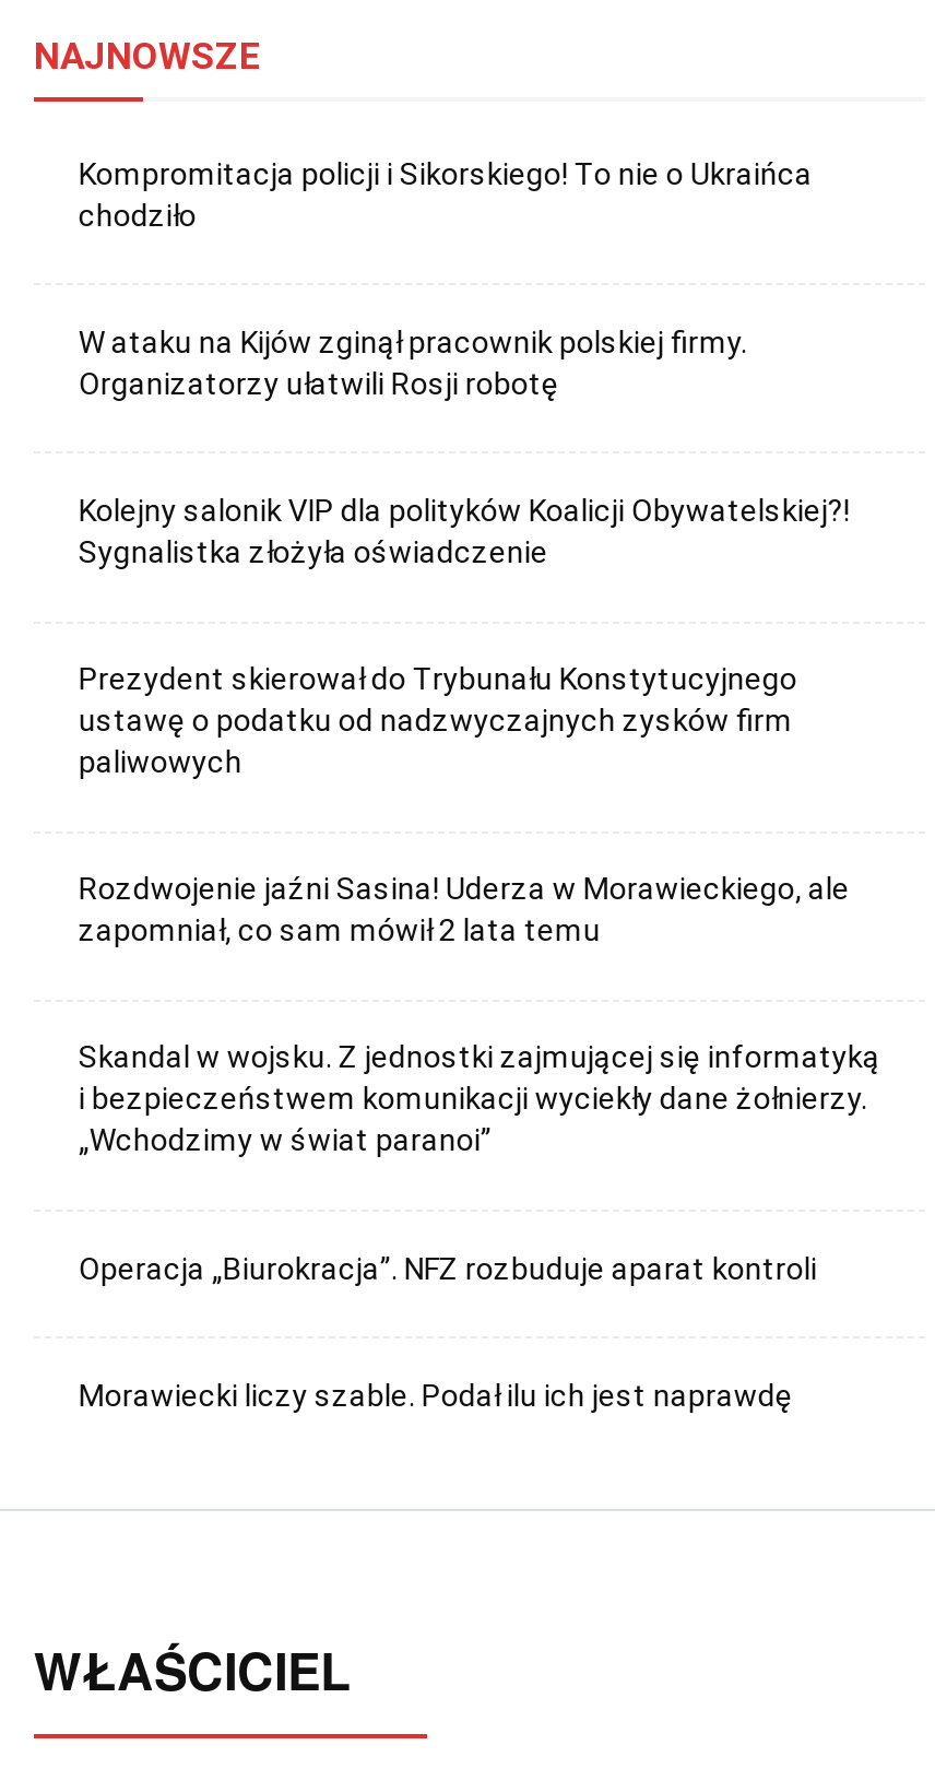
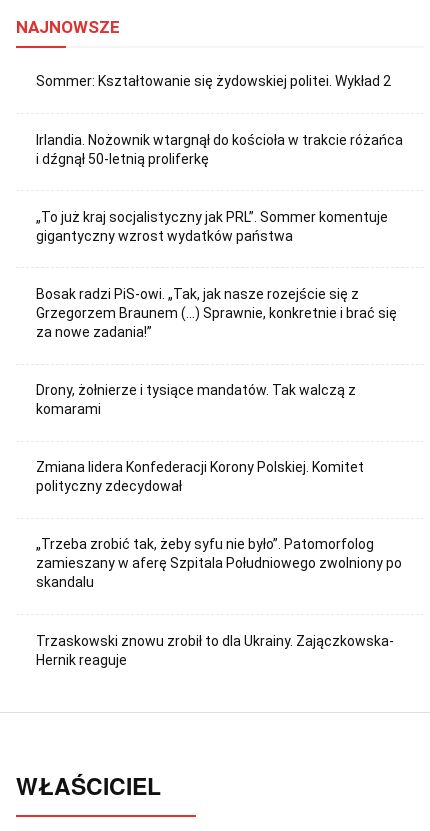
[78,155,812,232] Kompromitacja policji i Sikorskiego! To nie o Ukraińca | chodziło -> [36,73,391,89] Sommer: Kształtowanie się żydowskiej politei. Wykład 2
[78,324,747,400] W ataku na Kijów zginął pracownik polskiej firmy. | Organizatorzy ułatwili Rosji robotę -> [36,132,403,167] Irlandia. Nożownik wtargnął do kościoła w trakcie różańca | i dźgnął 50-letnią proliferkę
[78,492,850,569] Kolejny salonik VIP dla polityków Koalicji Obywatelskiej?! | Sygnalistka złożyła oświadczenie -> [36,209,388,244] „To już kraj socjalistyczny jak PRL”. Sommer komentuje | gigantyczny wzrost wydatków państwa
[78,661,797,779] Prezydent skierował do Trybunału Konstytucyjnego | ustawę o podatku od nadzwyczajnych zysków firm | paliwowych -> [36,286,397,340] Bosak radzi PiS-owi. „Tak, jak nasze rozejście się z | Grzegorzem Braunem (…) Sprawnie, konkretnie i brać się | za nowe zadania!”
[78,871,850,948] Rozdwojenie jaźni Sasina! Uderza w Morawieckiego, ale | zapomniał, co sam mówił 2 lata temu -> [36,382,356,417] Drony, żołnierze i tysiące mandatów. Tak walczą z | komarami
[78,1040,880,1158] Skandal w wojsku. Z jednostki zajmującej się informatyką | i bezpieczeństwem komunikacji wyciekły dane żołnierzy. | „Wchodzimy w świat paranoi” -> [36,459,364,494] Zmiana lidera Konfederacji Korony Polskiej. Komitet | polityczny zdecydował
[78,1250,817,1285] Operacja „Biurokracja”. NFZ rozbuduje aparat kontroli -> [36,536,402,590] „Trzeba zrobić tak, żeby syfu nie było”. Patomorfolog | zamieszany w aferę Szpitala Południowego zwolniony po | skandalu
[78,1377,793,1412] Morawiecki liczy szable. Podał ilu ich jest naprawdę -> [36,633,394,668] Trzaskowski znowu zrobił to dla Ukrainy. Zajączkowska- | Hernik reaguje

